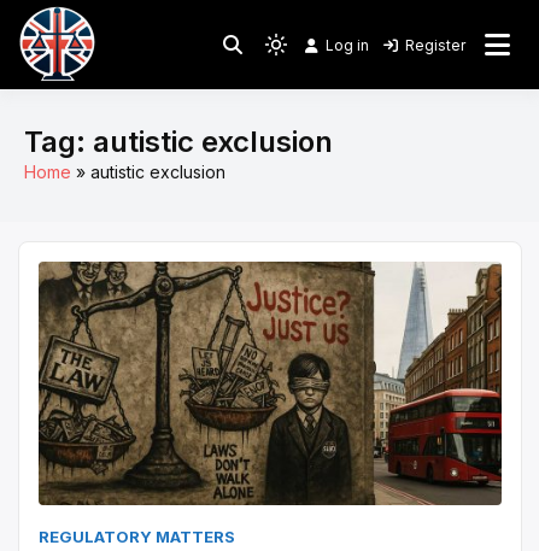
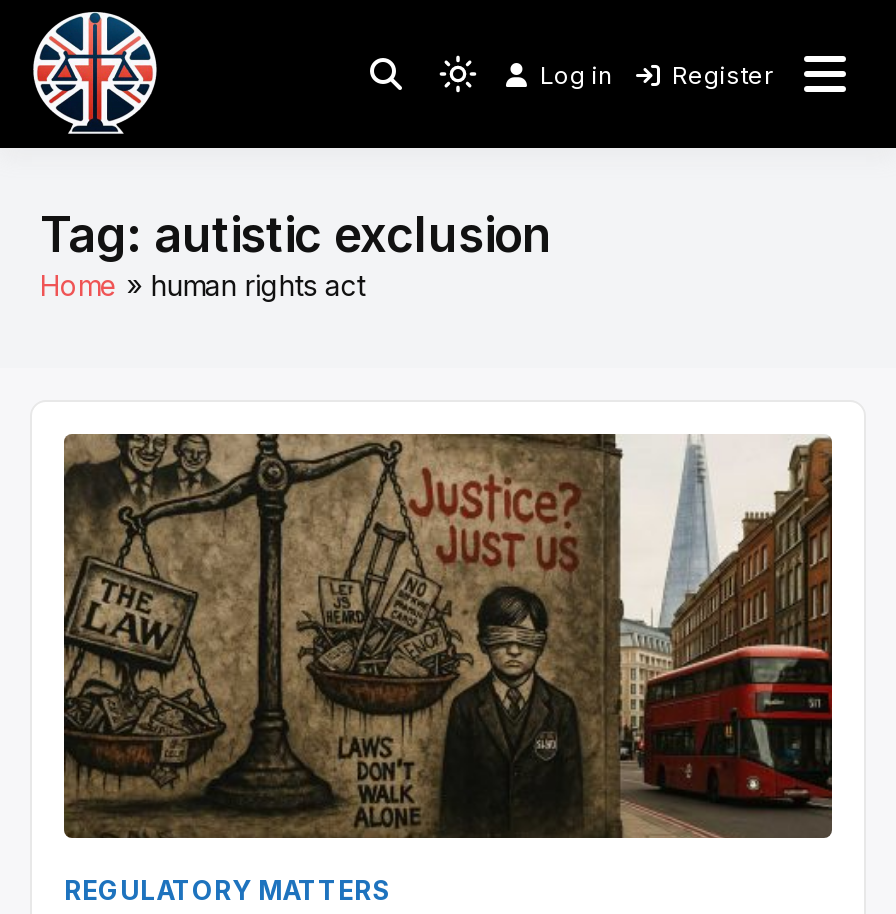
[91,162,226,182] autistic exclusion -> [151,268,365,302] human rights act

